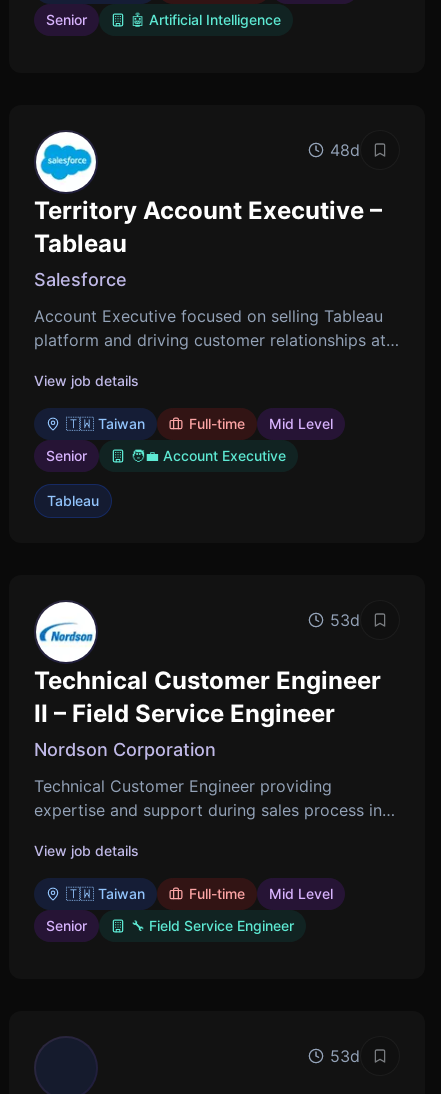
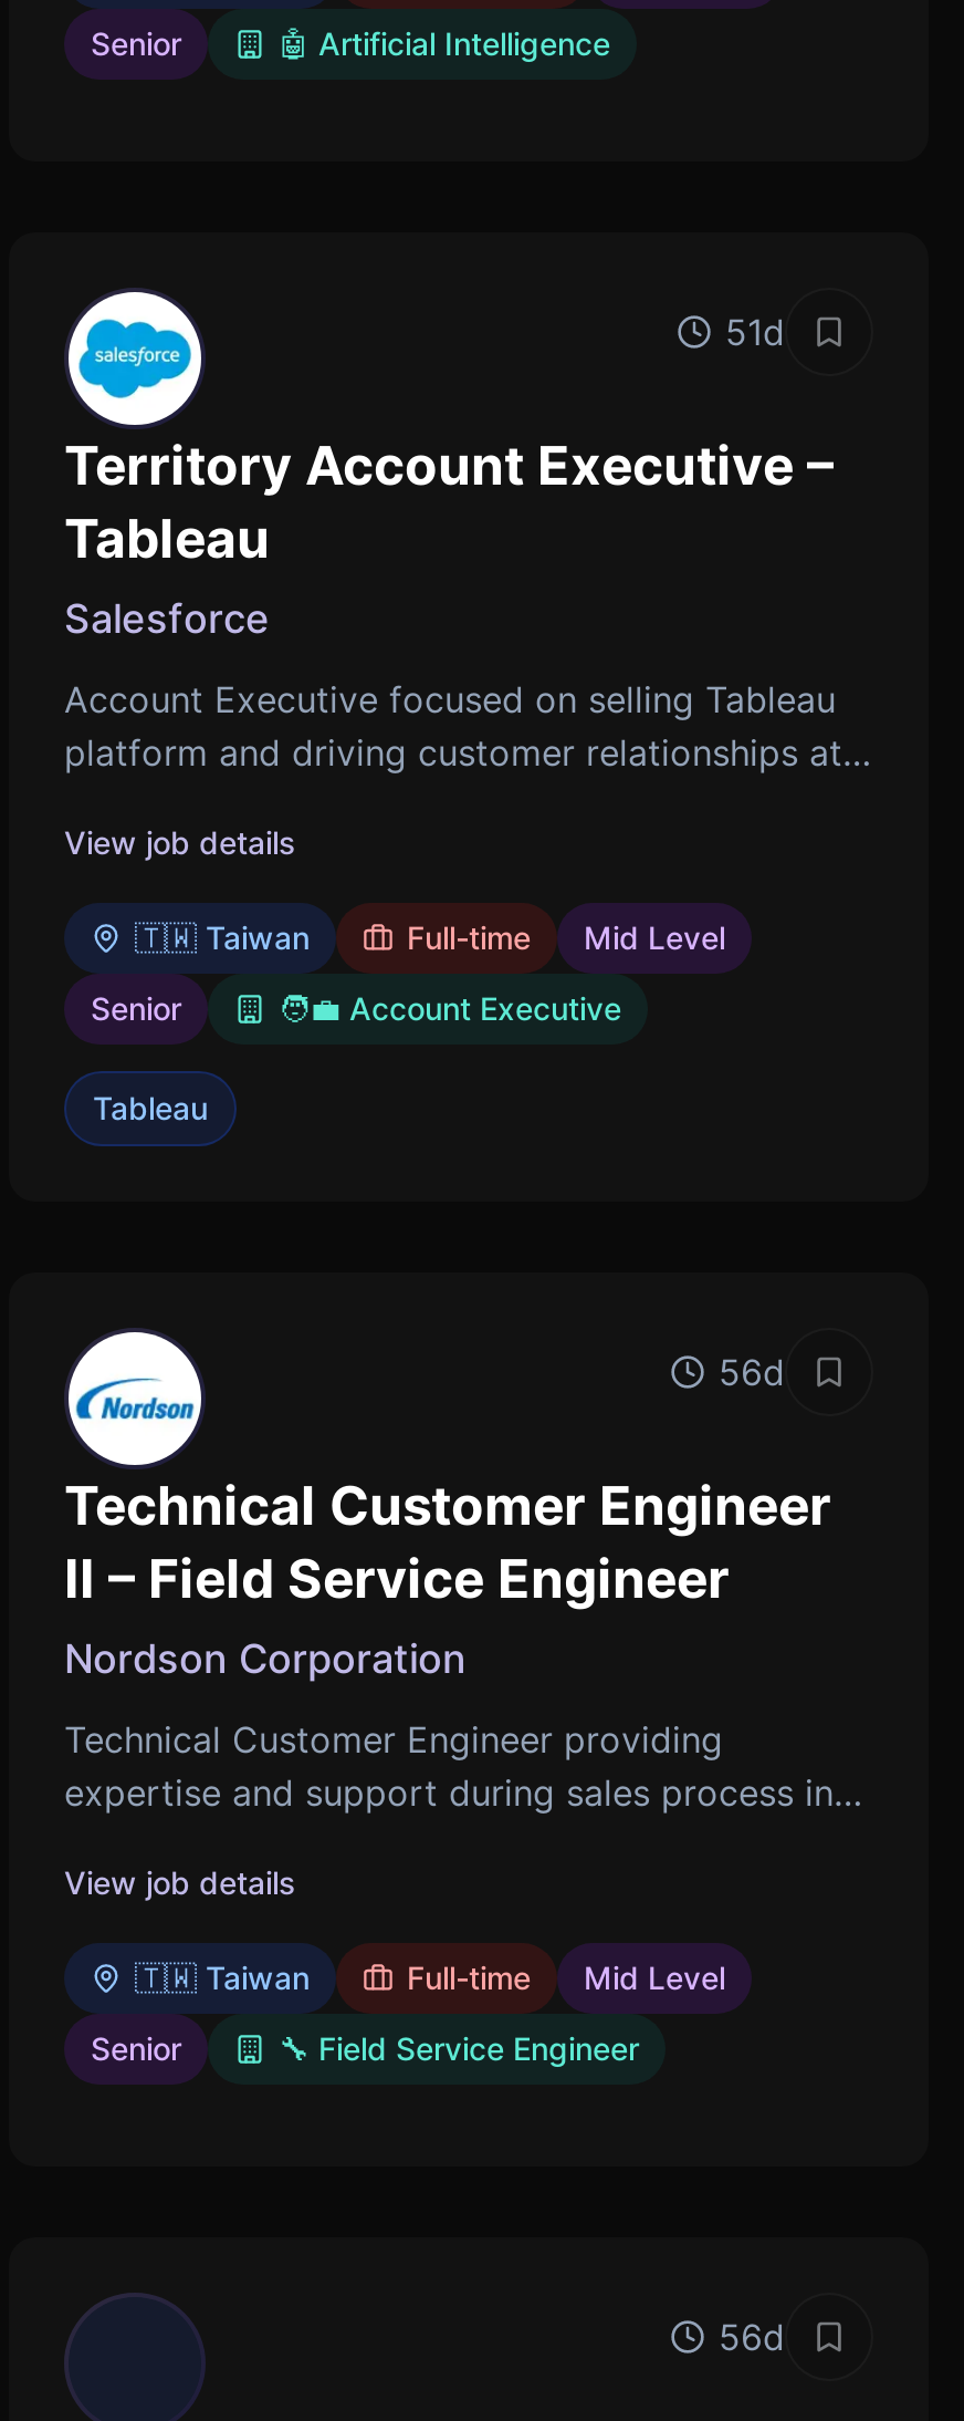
[330,140,360,160] 48d -> [725,310,785,354] 51d
[330,610,360,630] 53d -> [719,1350,785,1394] 56d
[330,1046,360,1066] 53d -> [719,2315,785,2359] 56d

